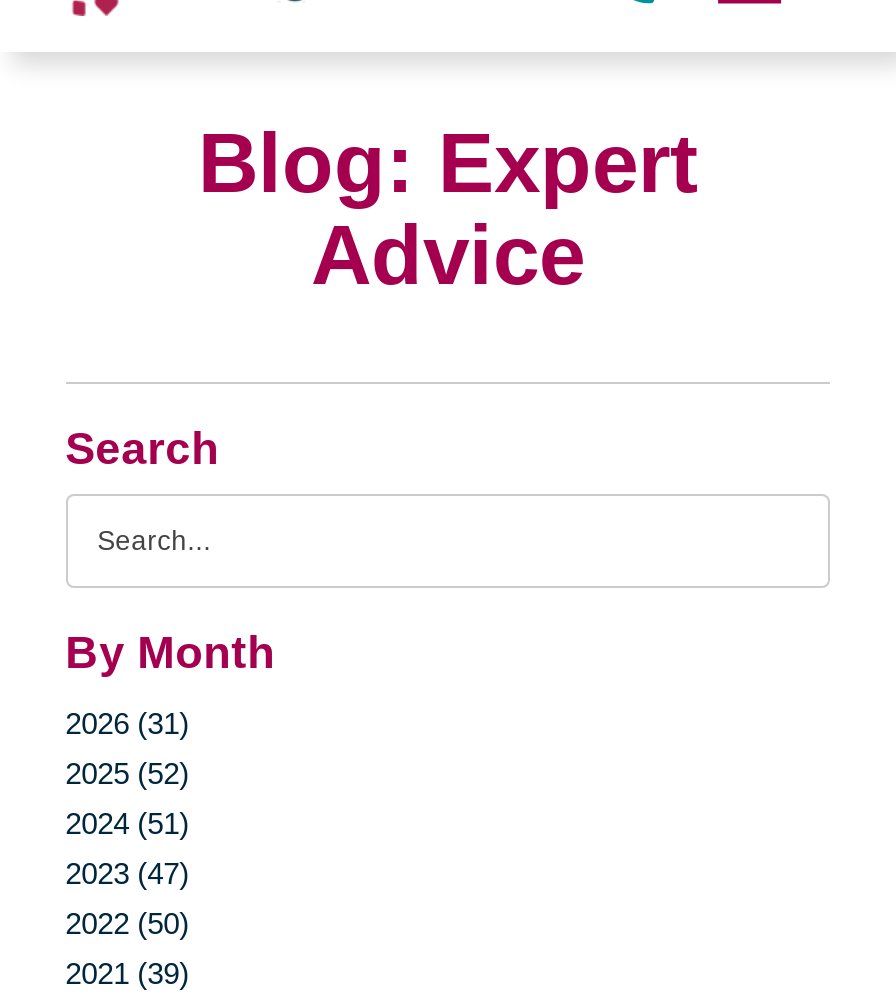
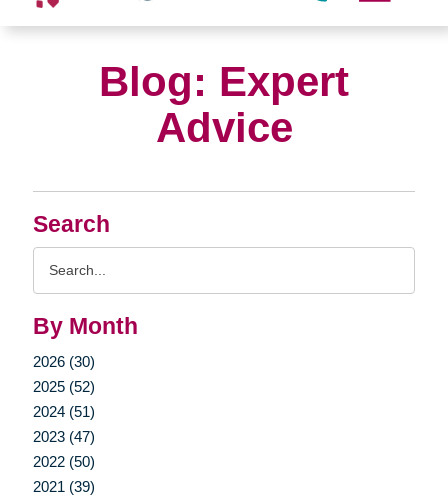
[65,706,189,740] 2026 (31) -> [33,353,95,370] 2026 (30)

